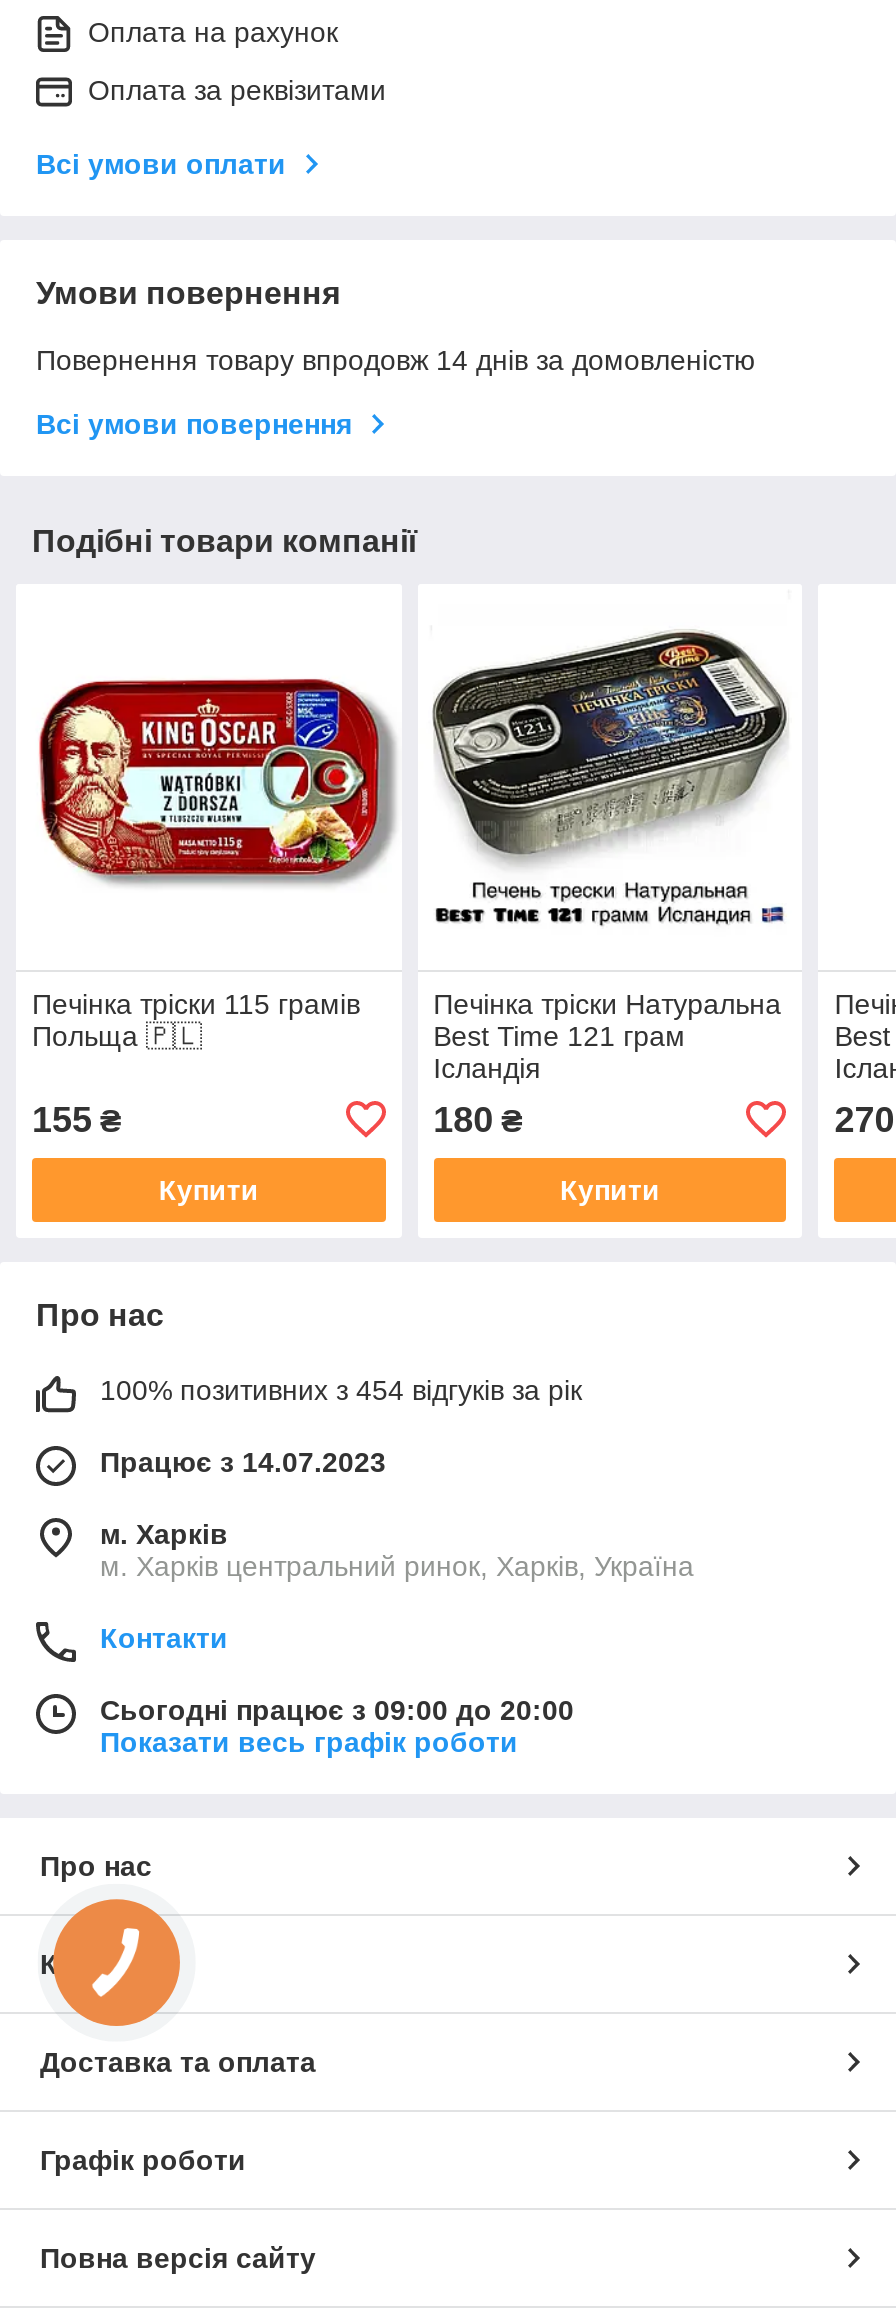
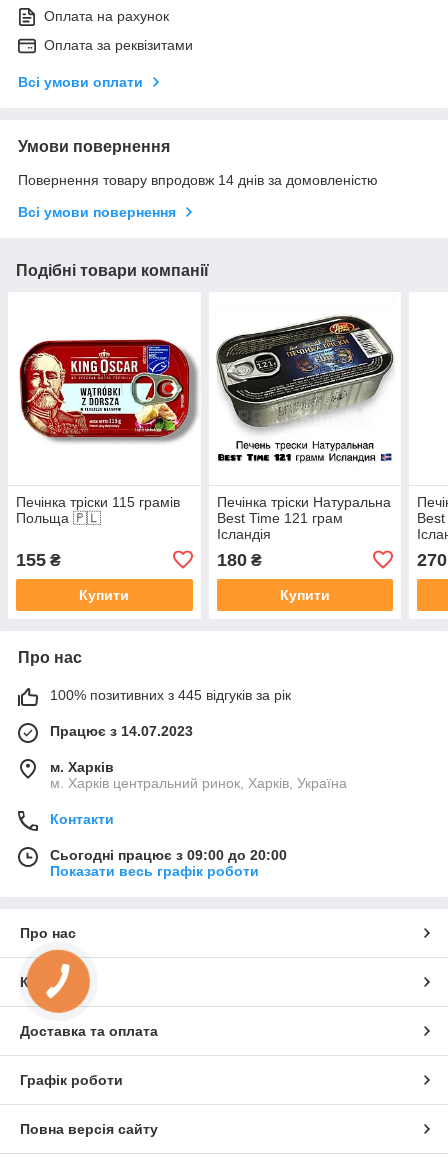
[100,1374,582,1406] 100% позитивних з 454 відгуків за рік -> [50,687,291,703] 100% позитивних з 445 відгуків за рік

